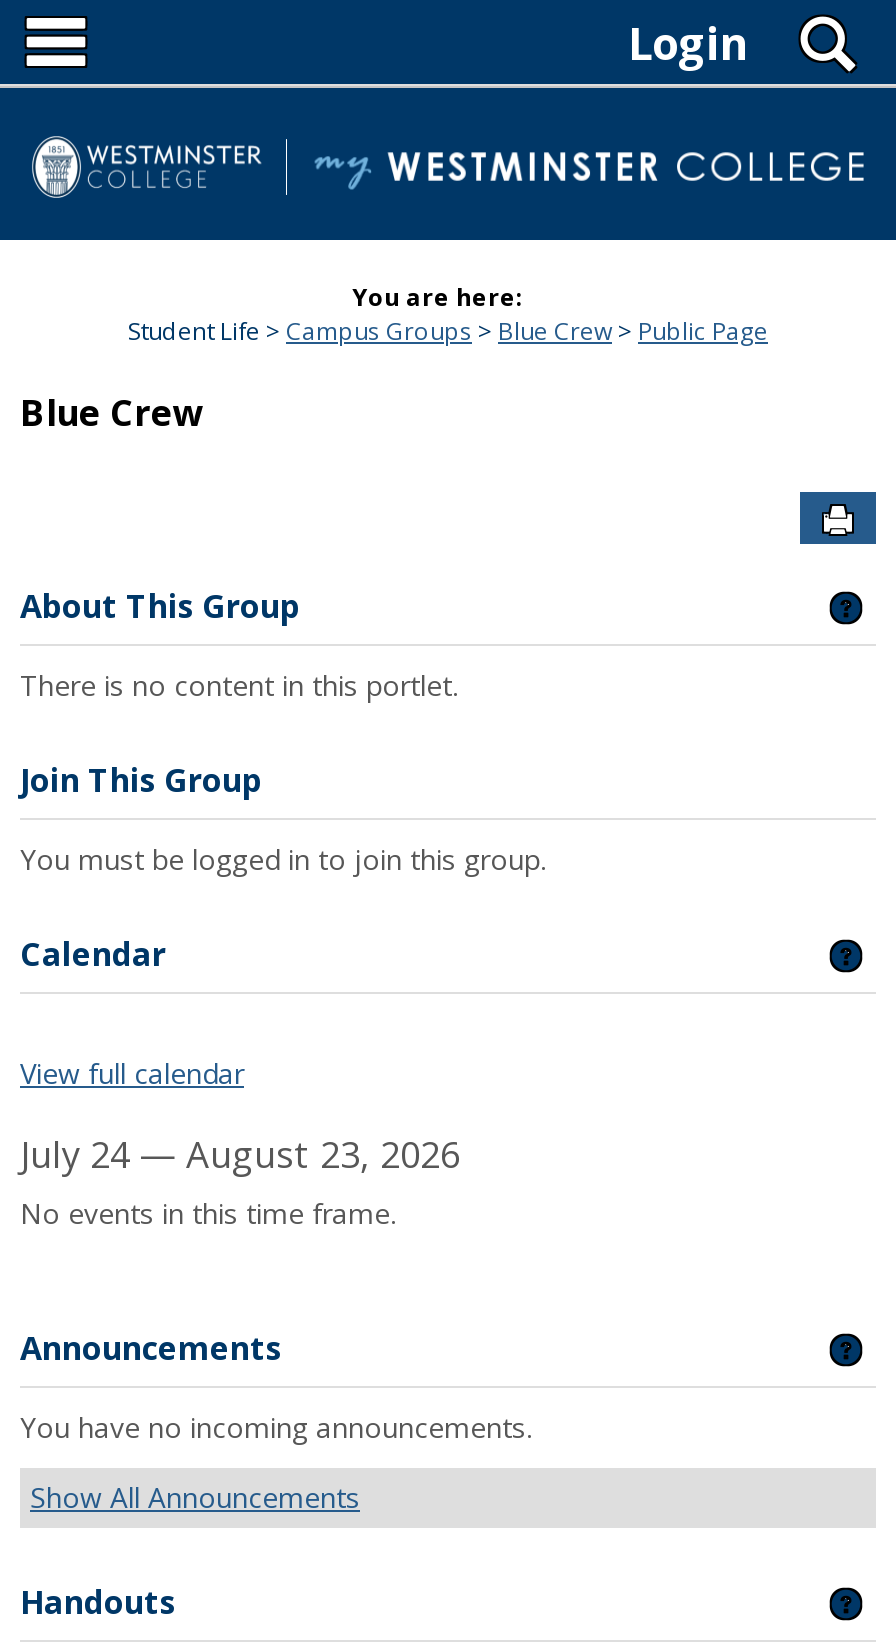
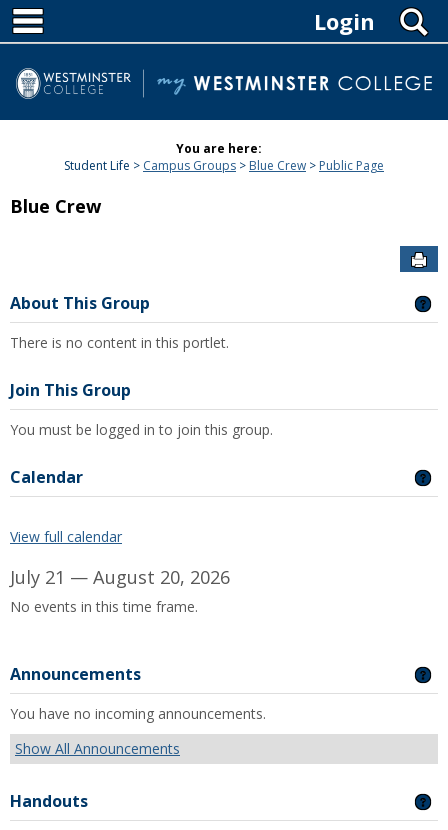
[20,1129,460,1177] July 24 — August 23, 2026 -> [10,565,230,589] July 21 — August 20, 2026

